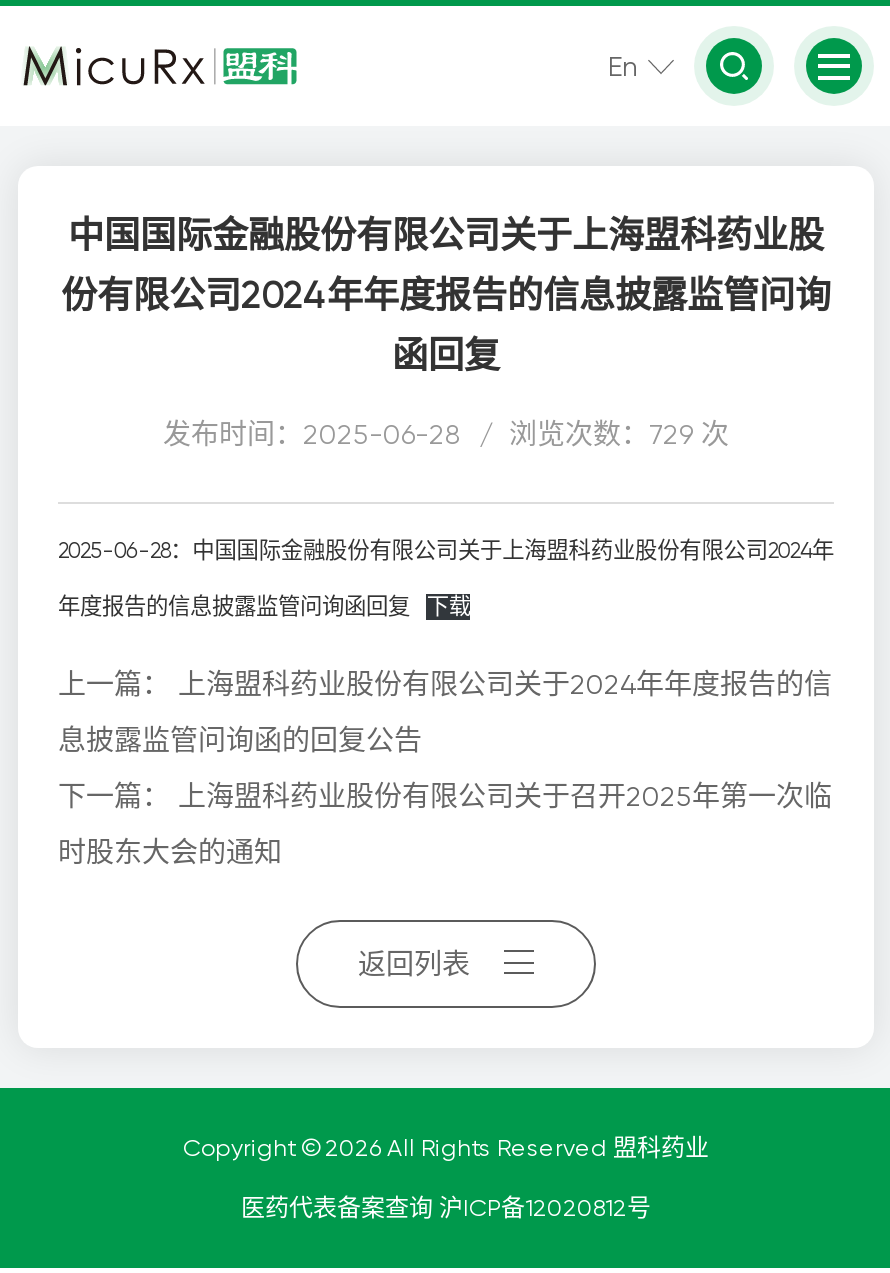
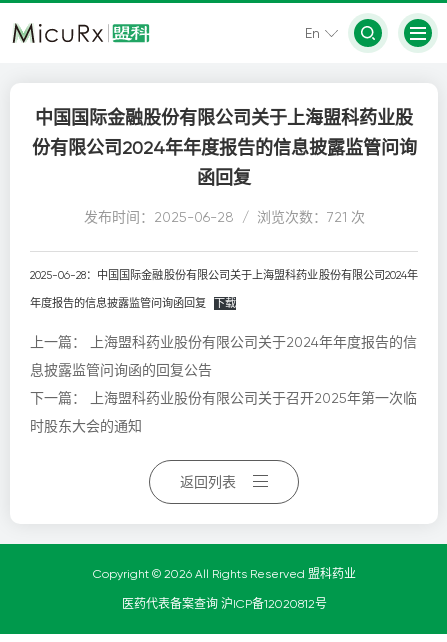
[163,418,729,450] 发布时间：2025-06-28 / 浏览次数：729 次 -> [83,209,364,225] 发布时间：2025-06-28 / 浏览次数：721 次

